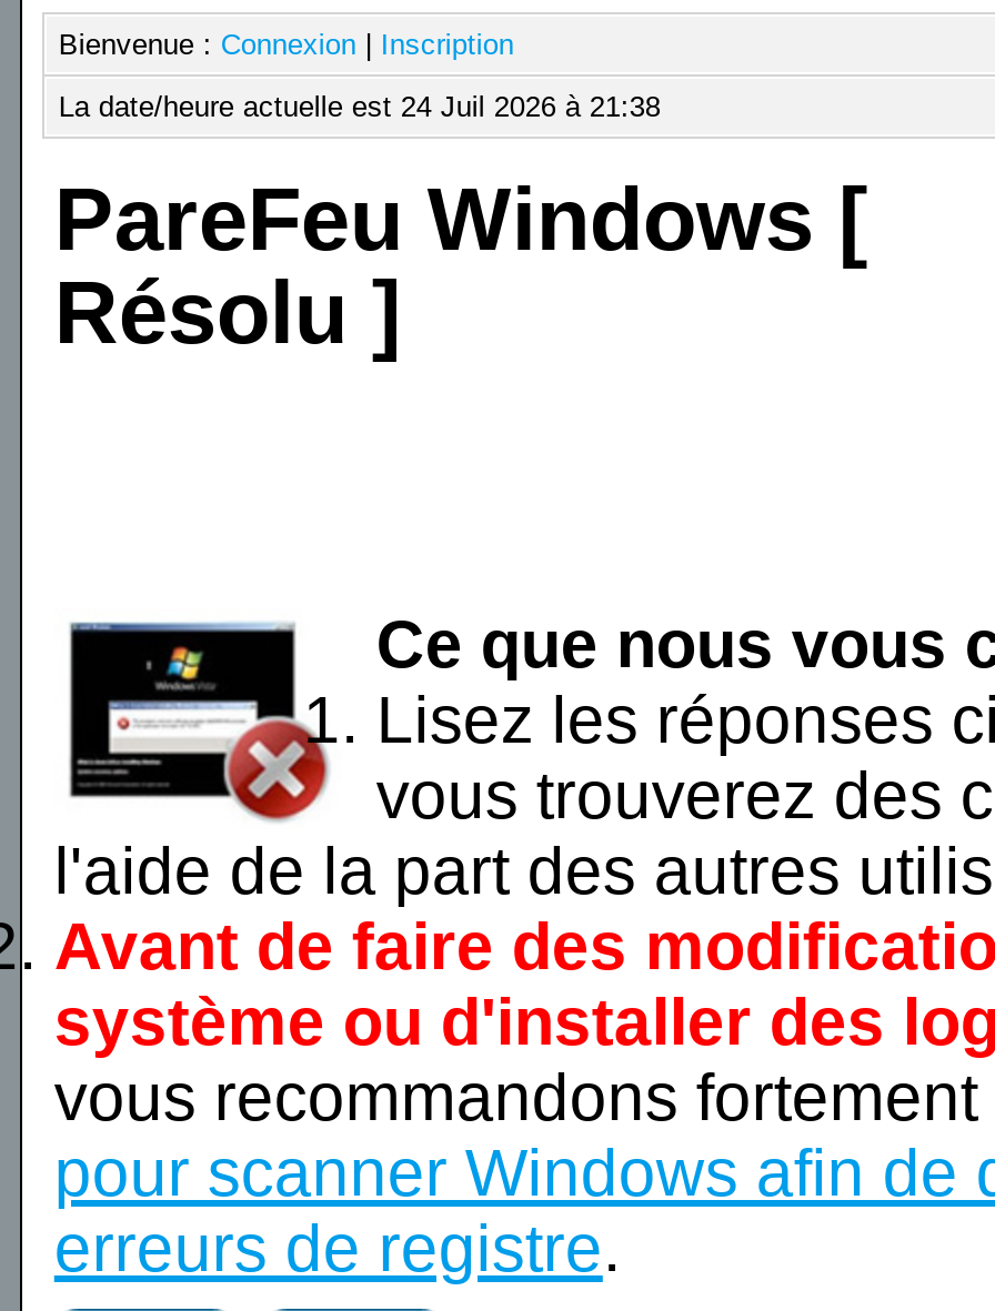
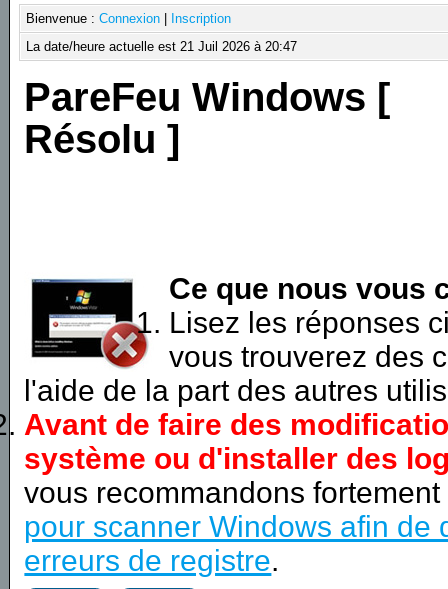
[59,90,661,123] La date/heure actuelle est 24 Juil 2026 à 21:38 -> [26,39,297,54] La date/heure actuelle est 21 Juil 2026 à 20:47

